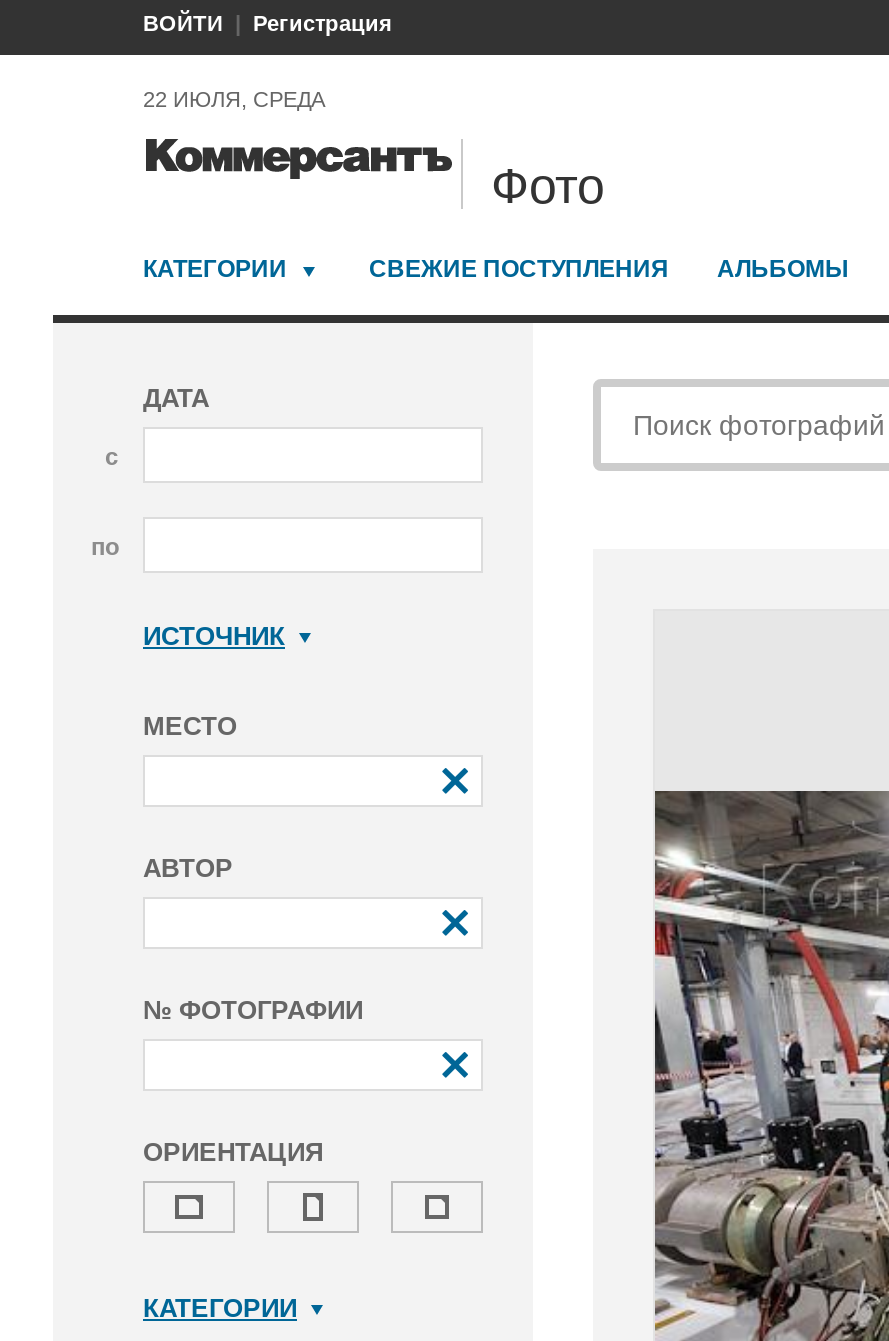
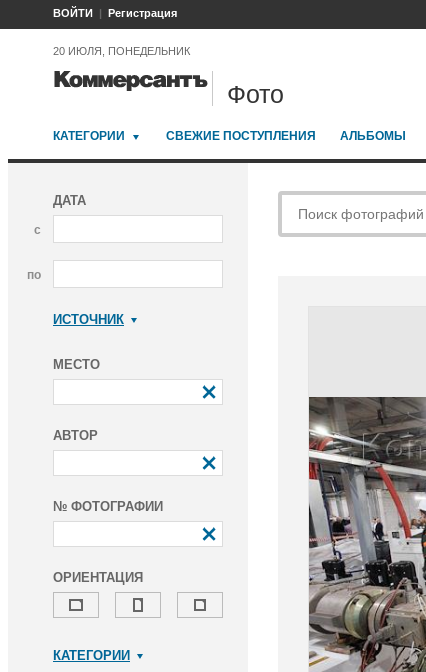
[143,87,325,111] 22 ИЮЛЯ, СРЕДА -> [53,45,190,57] 20 ИЮЛЯ, ПОНЕДЕЛЬНИК

